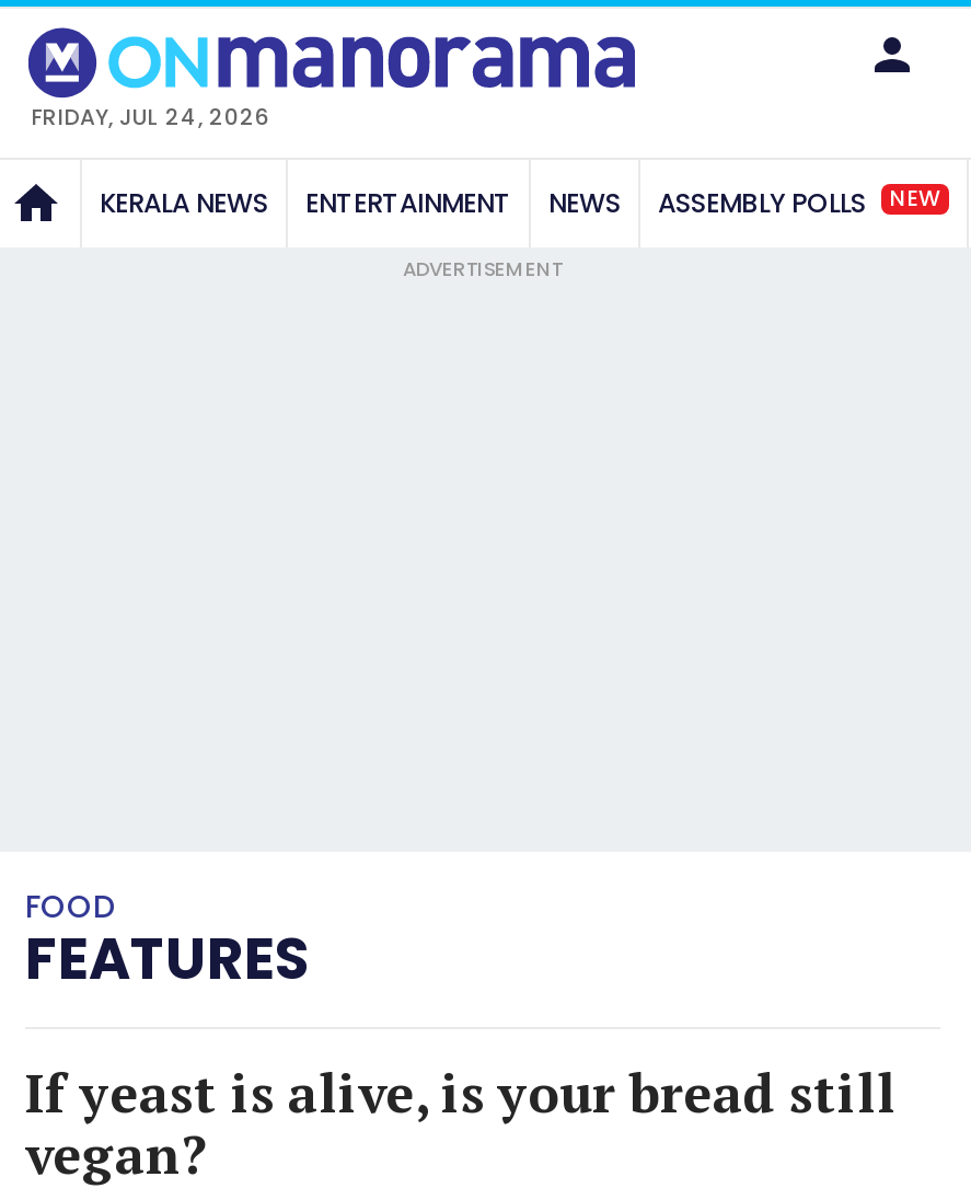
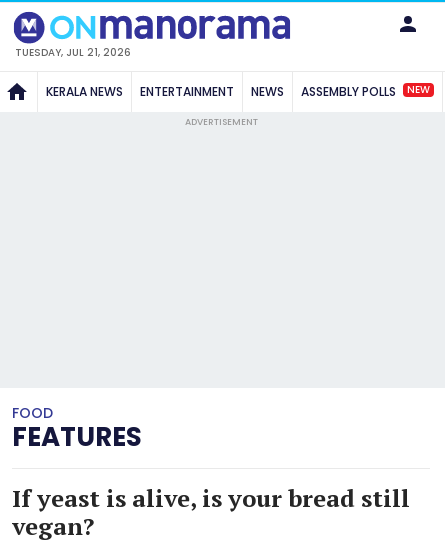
[32,100,270,133] FRIDAY, JUL 24, 2026 -> [15,45,131,60] TUESDAY, JUL 21, 2026

